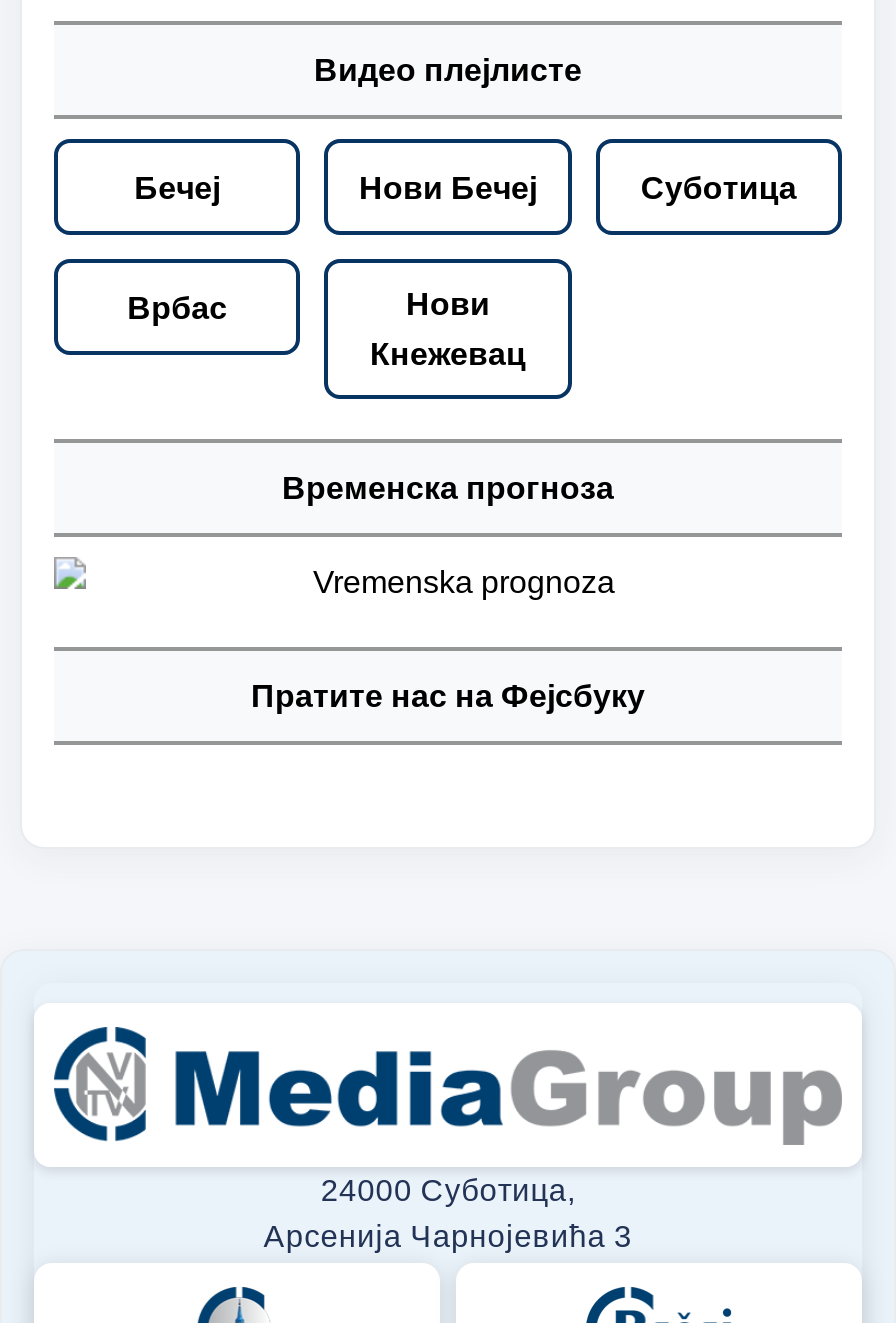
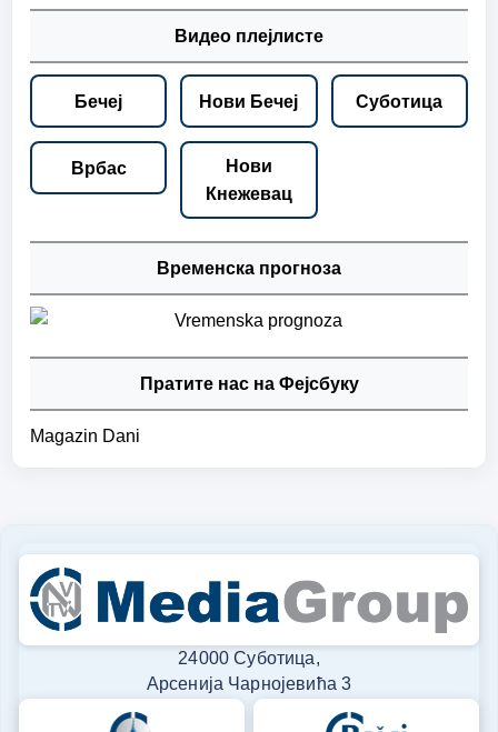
none -> [30,427,140,446] Magazin Dani

